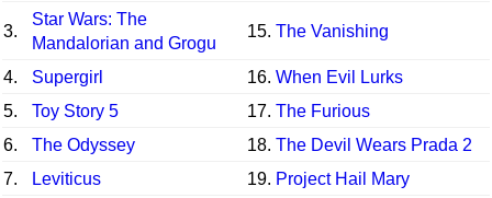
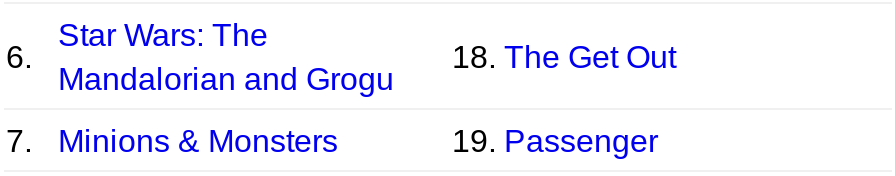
[3,22,18,40] 3. -> [6,40,32,74] 6.
[3,22,472,154] 15. The Vanishing | 4. | Supergirl | 16. When Evil Lurks | 5. | Toy Story 5 | 17. The Furious | 6. | The Odyssey | 18. The Devil Wears Prada 2 -> [452,40,676,74] 18. The Get Out
[32,169,410,188] Leviticus | 19. Project Hail Mary -> [58,124,658,158] Minions & Monsters | 19. Passenger

